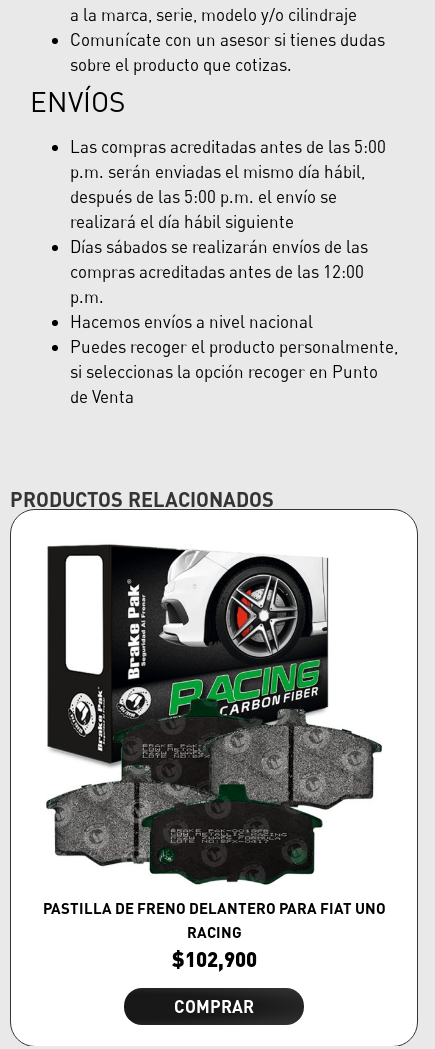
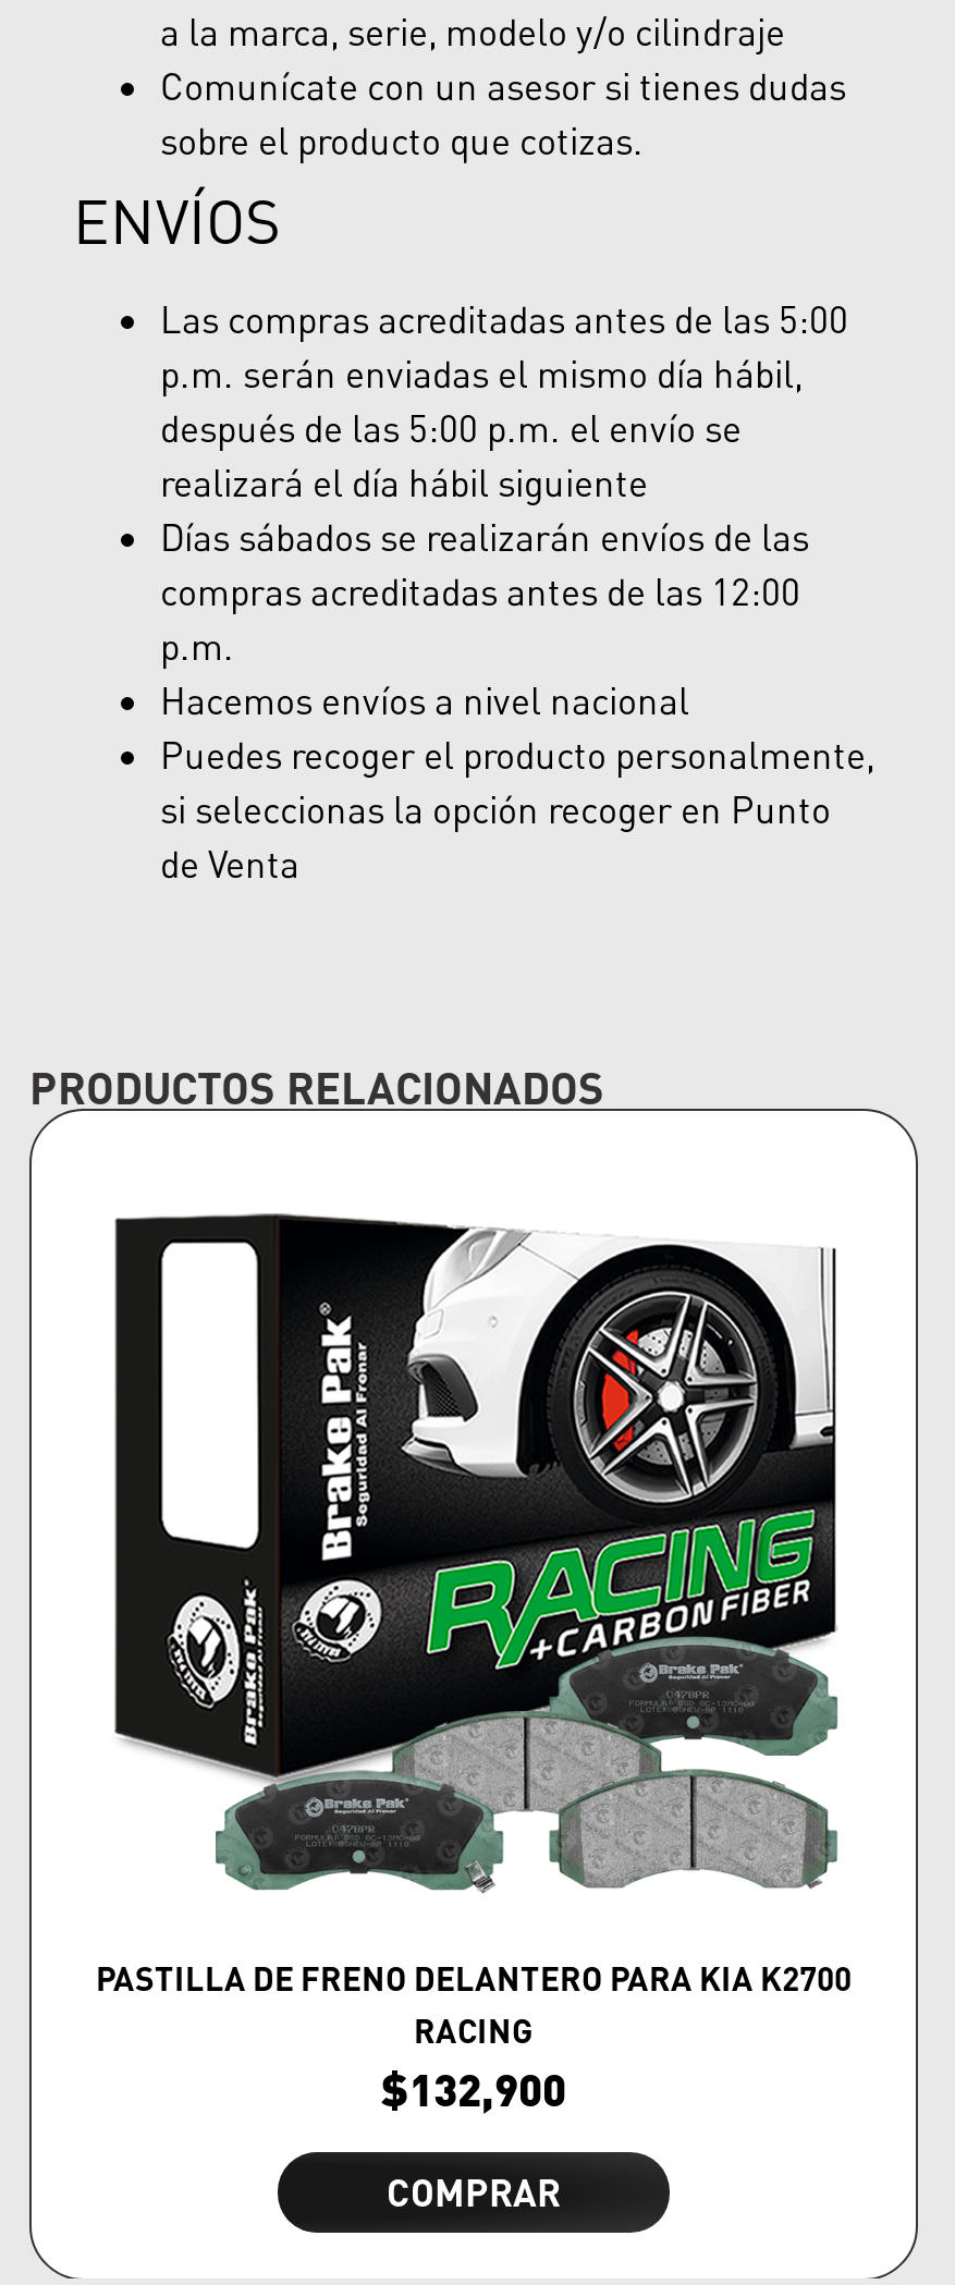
[42,543,385,917] [image] | PASTILLA DE FRENO DELANTERO PARA FIAT UNO -> [96,1185,852,1997] [image] | PASTILLA DE FRENO DELANTERO PARA KIA K2700
[171,946,256,971] $102,900 -> [381,2060,566,2114] $132,900

